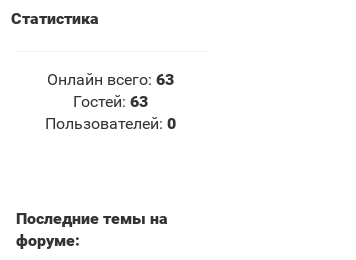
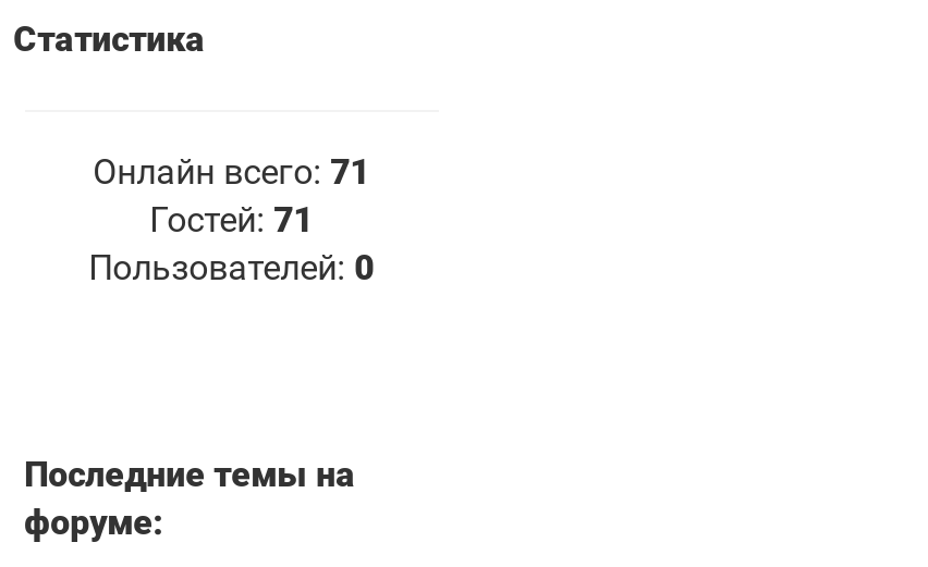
[47,70,174,89] Онлайн всего: 63 -> [93,151,370,192] Онлайн всего: 71
[73,92,148,111] Гостей: 63 -> [150,199,313,240] Гостей: 71

